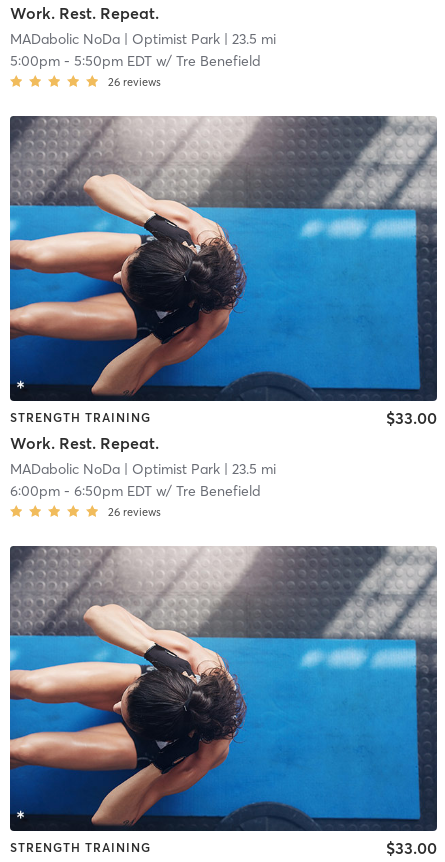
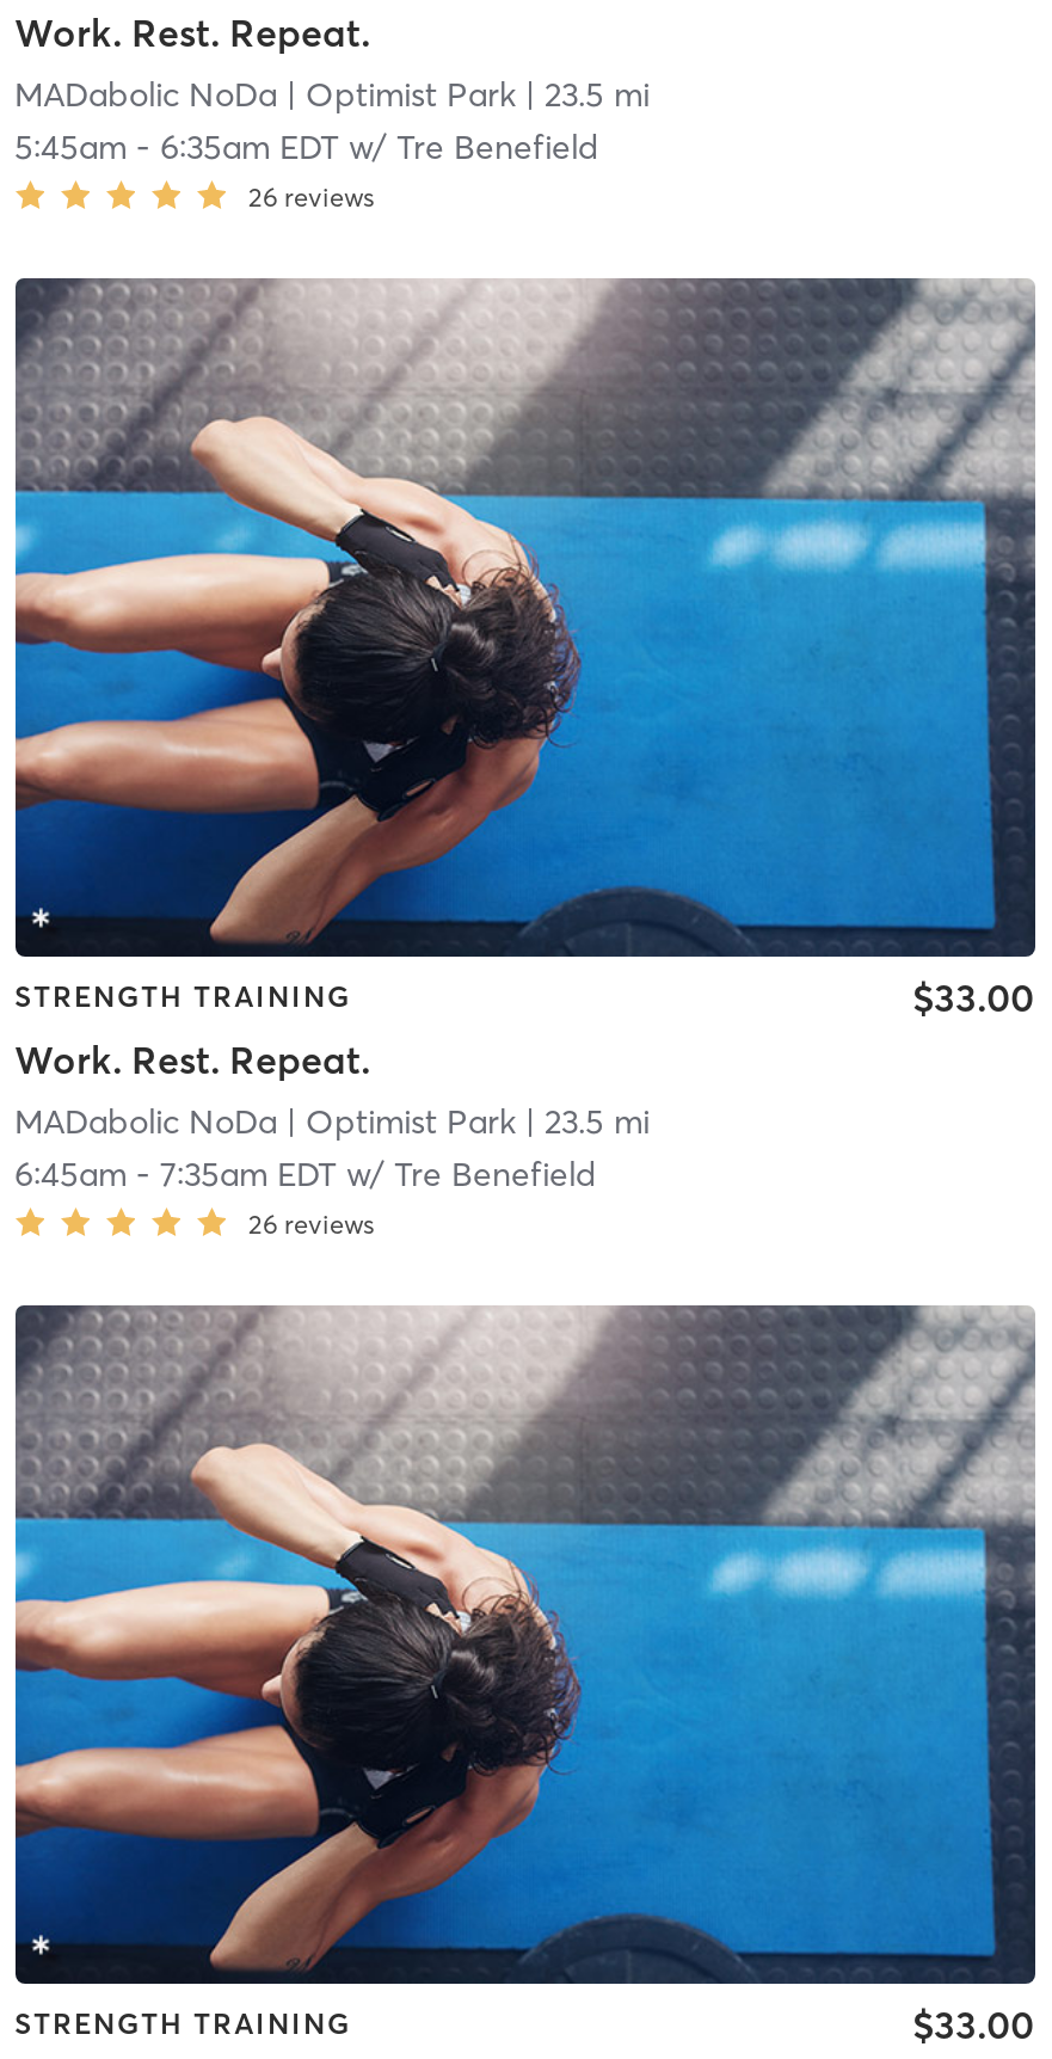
[9,52,260,70] 5:00pm - 5:50pm EDT w/ Tre Benefield -> [14,125,599,168] 5:45am - 6:35am EDT w/ Tre Benefield
[9,482,260,500] 6:00pm - 6:50pm EDT w/ Tre Benefield -> [14,1152,597,1195] 6:45am - 7:35am EDT w/ Tre Benefield

